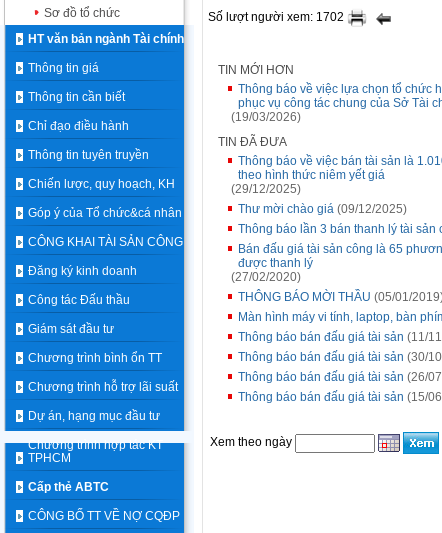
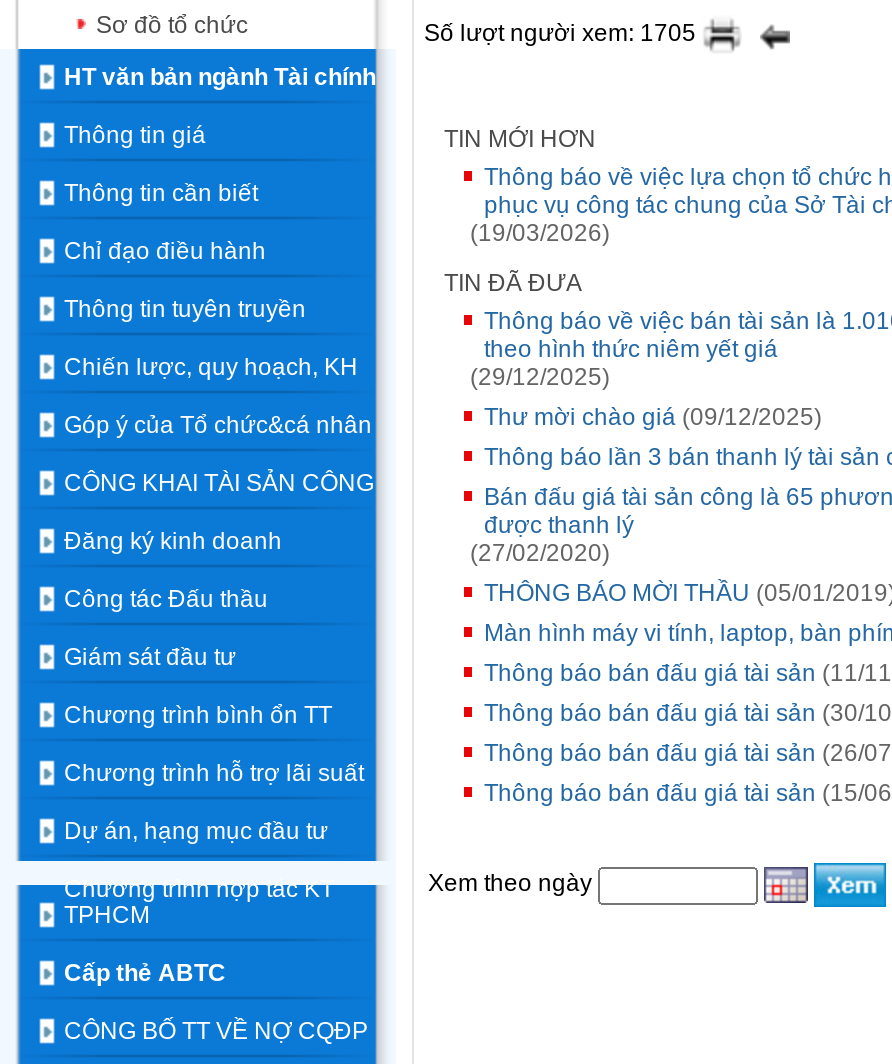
[208,10,347,24] Số lượt người xem: 1702 -> [424,19,702,47] Số lượt người xem: 1705

